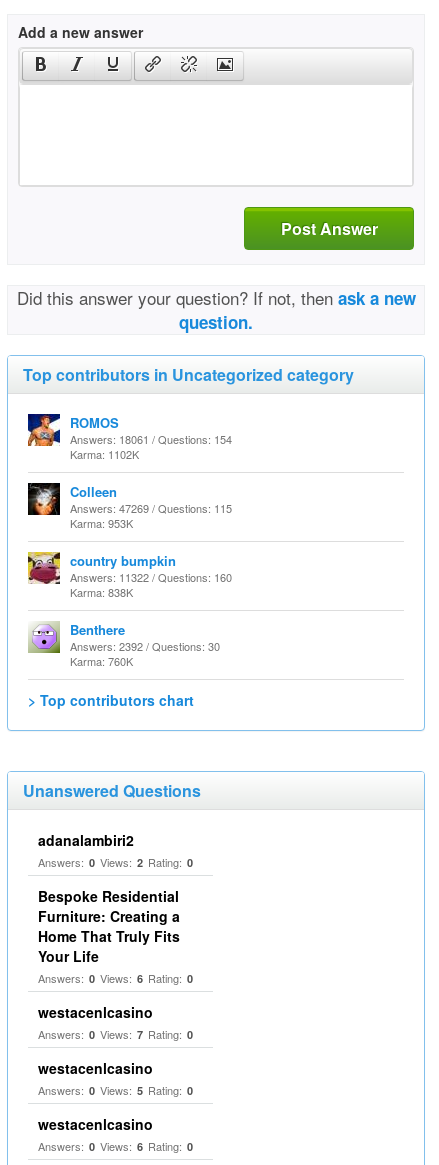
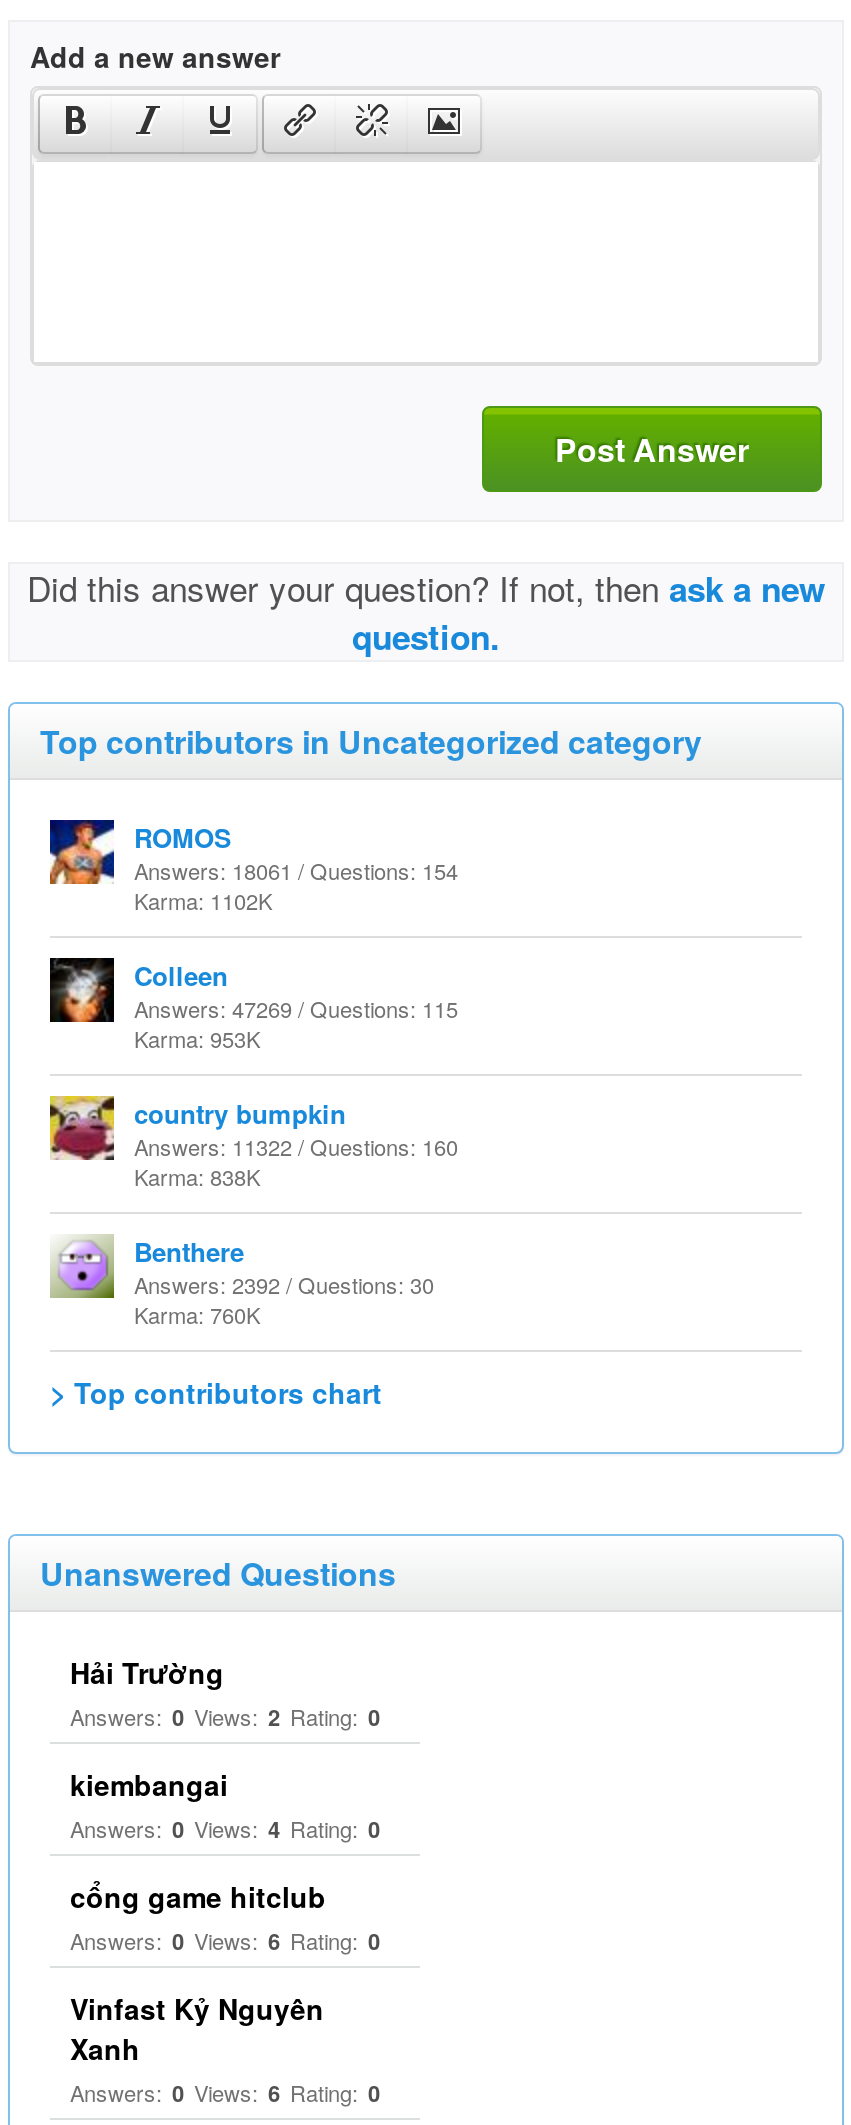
[38,830,134,850] adanalambiri2 -> [70,1652,224,1692] Hải Trường
[38,886,180,966] Bespoke Residential | Furniture: Creating a | Home That Truly Fits | Your Life -> [70,1764,380,1916] kiembangai | Answers: 0 Views: 4 Rating: 0 | cổng game hitclub
[38,1002,193,1134] westacenlcasino | Answers: 0 Views: 7 Rating: 0 | westacenlcasino | Answers: 0 Views: 5 Rating: 0 | westacenlcasino -> [70,1988,324,2068] Vinfast Kỷ Nguyên | Xanh

